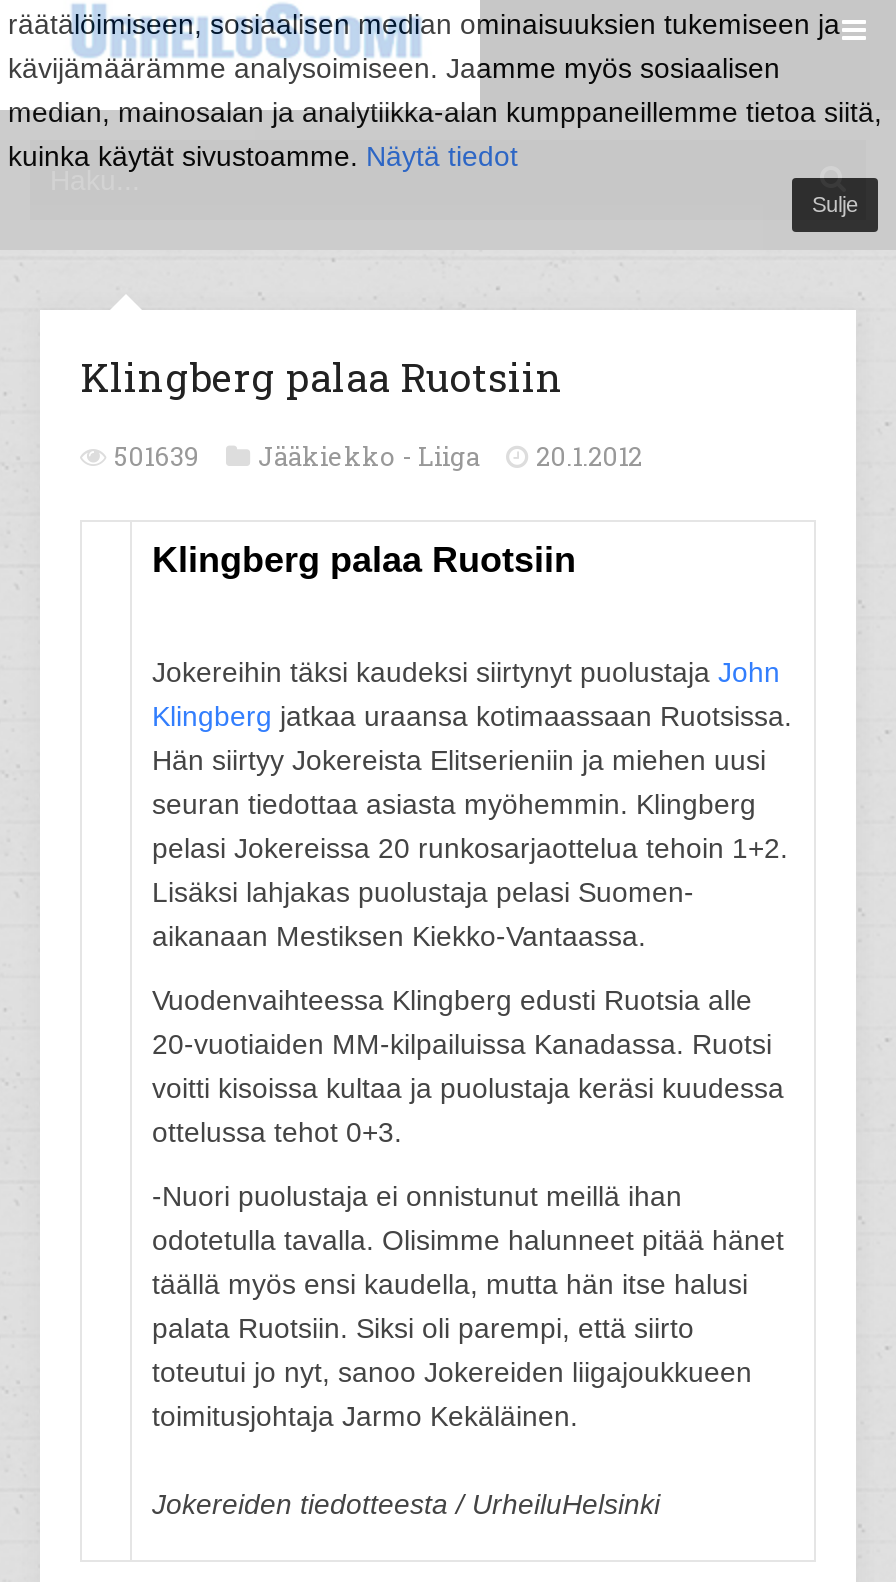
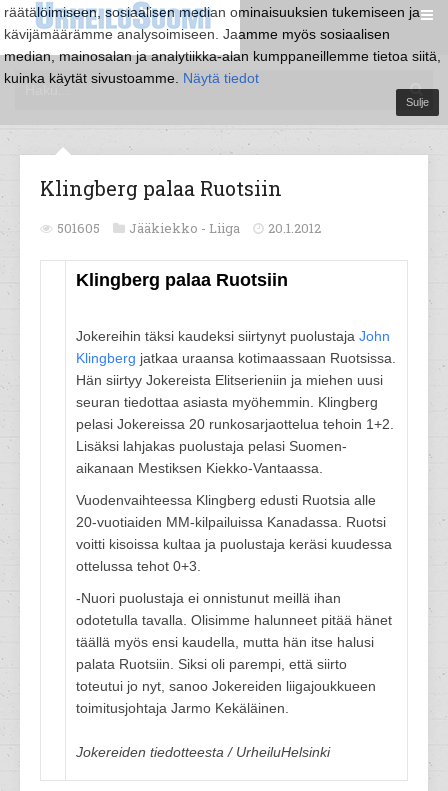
[114,438,642,474] 501639 Jääkiekko - Liiga 20.1.2012 -> [57,219,321,237] 501605 Jääkiekko - Liiga 20.1.2012

